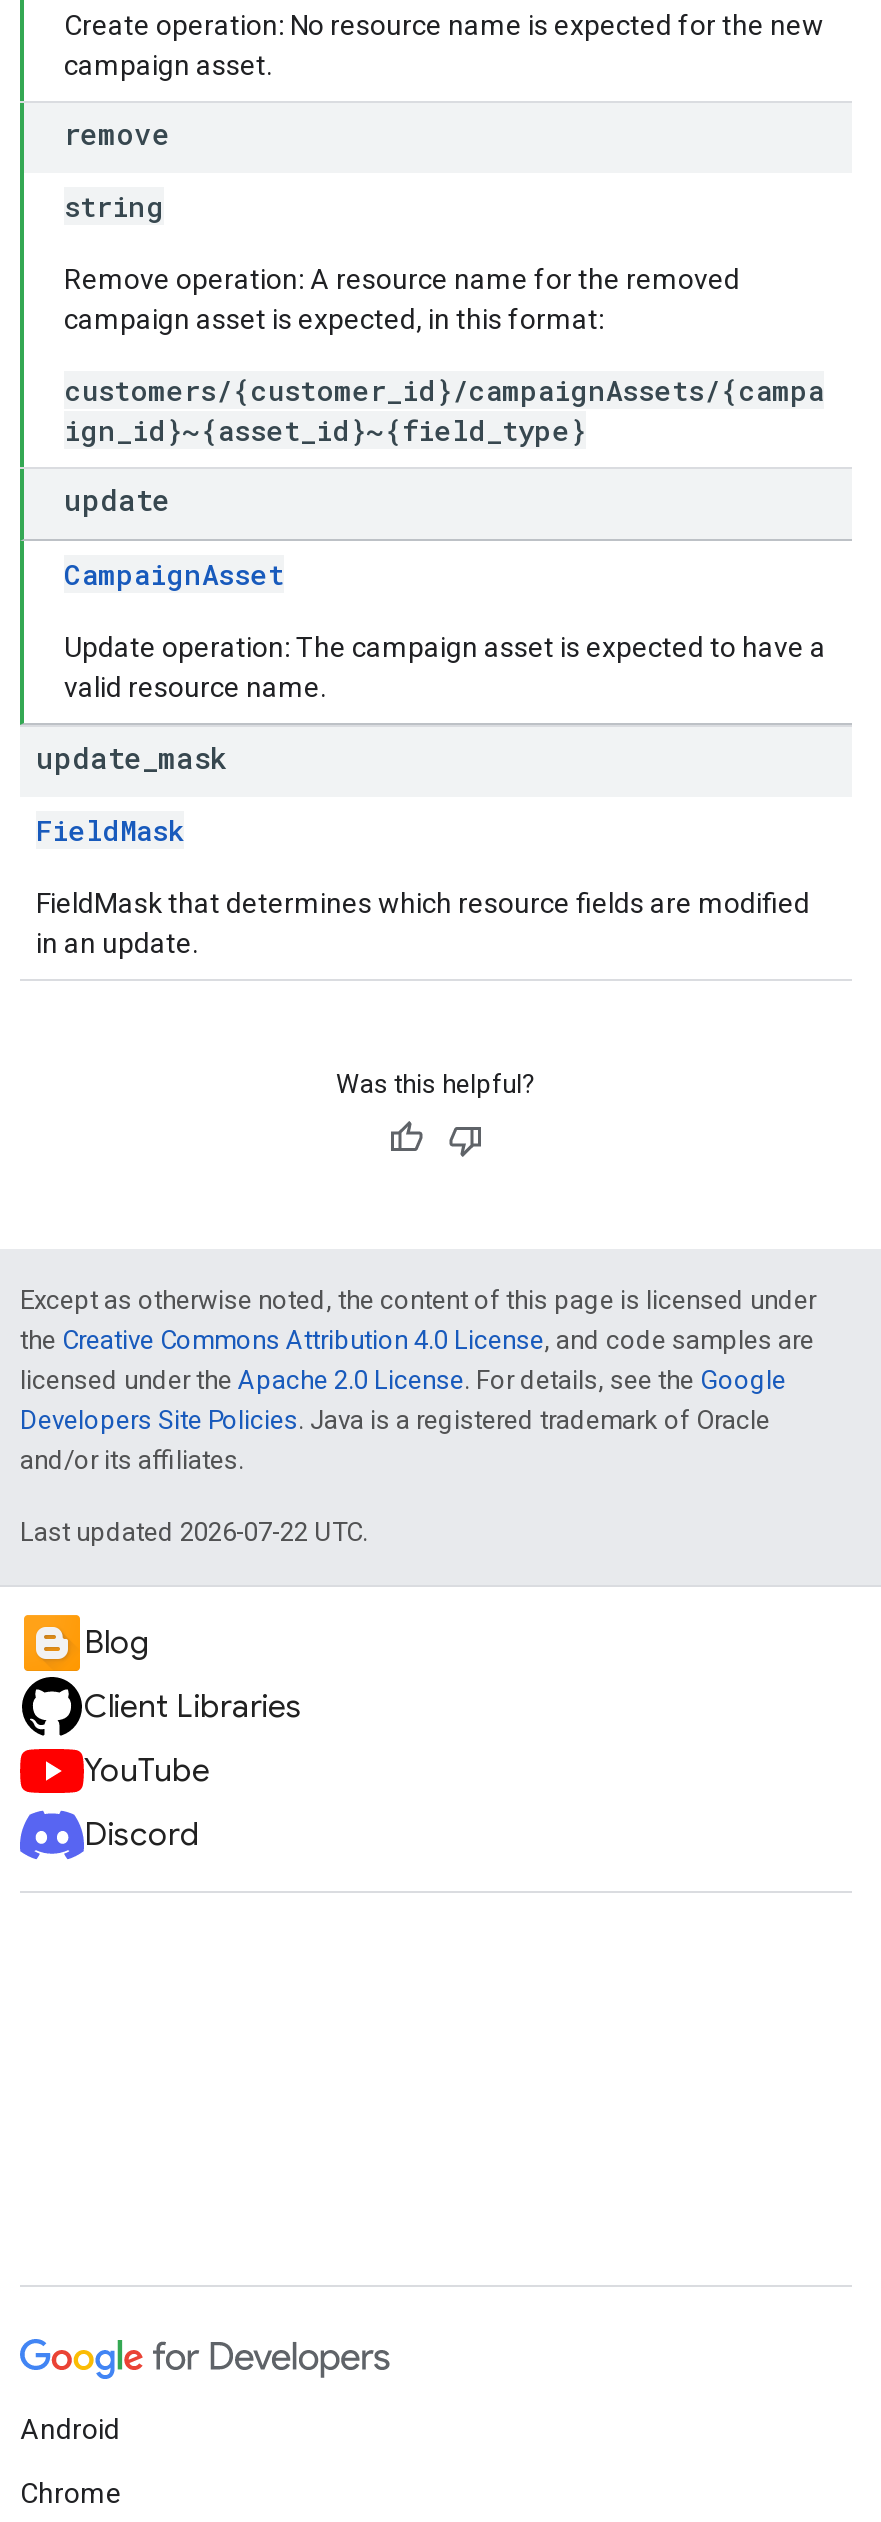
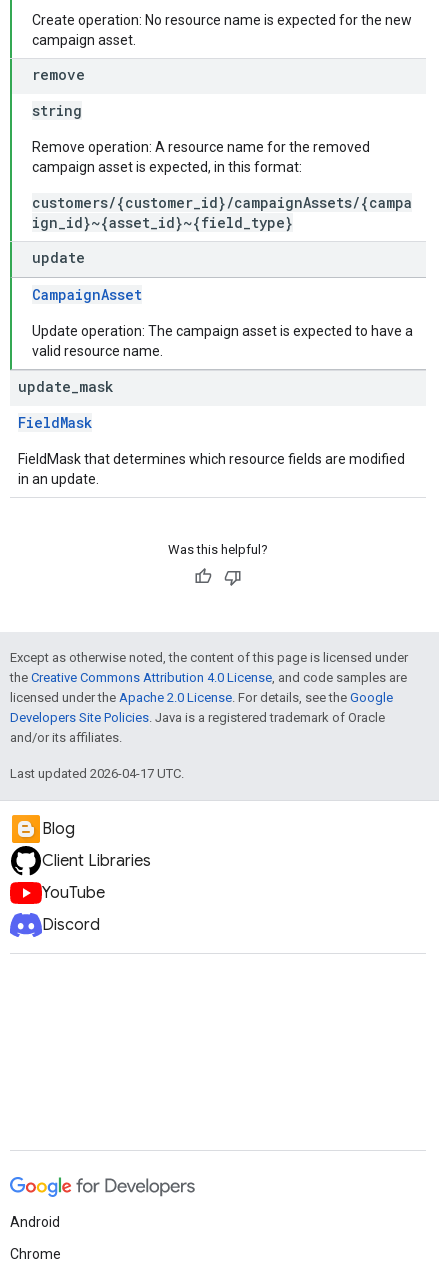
[20,1517,368,1547] Last updated 2026-07-22 UTC. -> [10,766,184,781] Last updated 2026-04-17 UTC.

